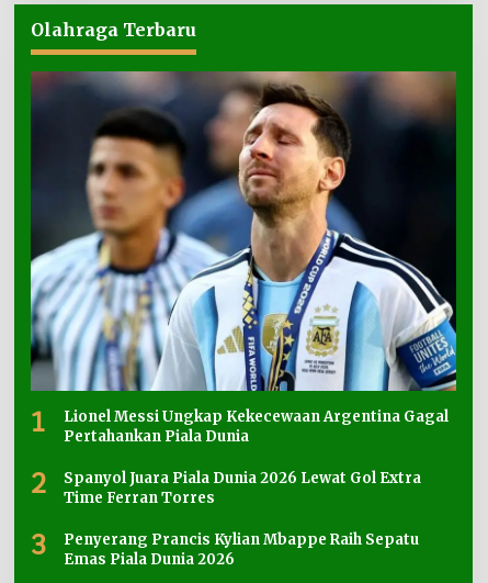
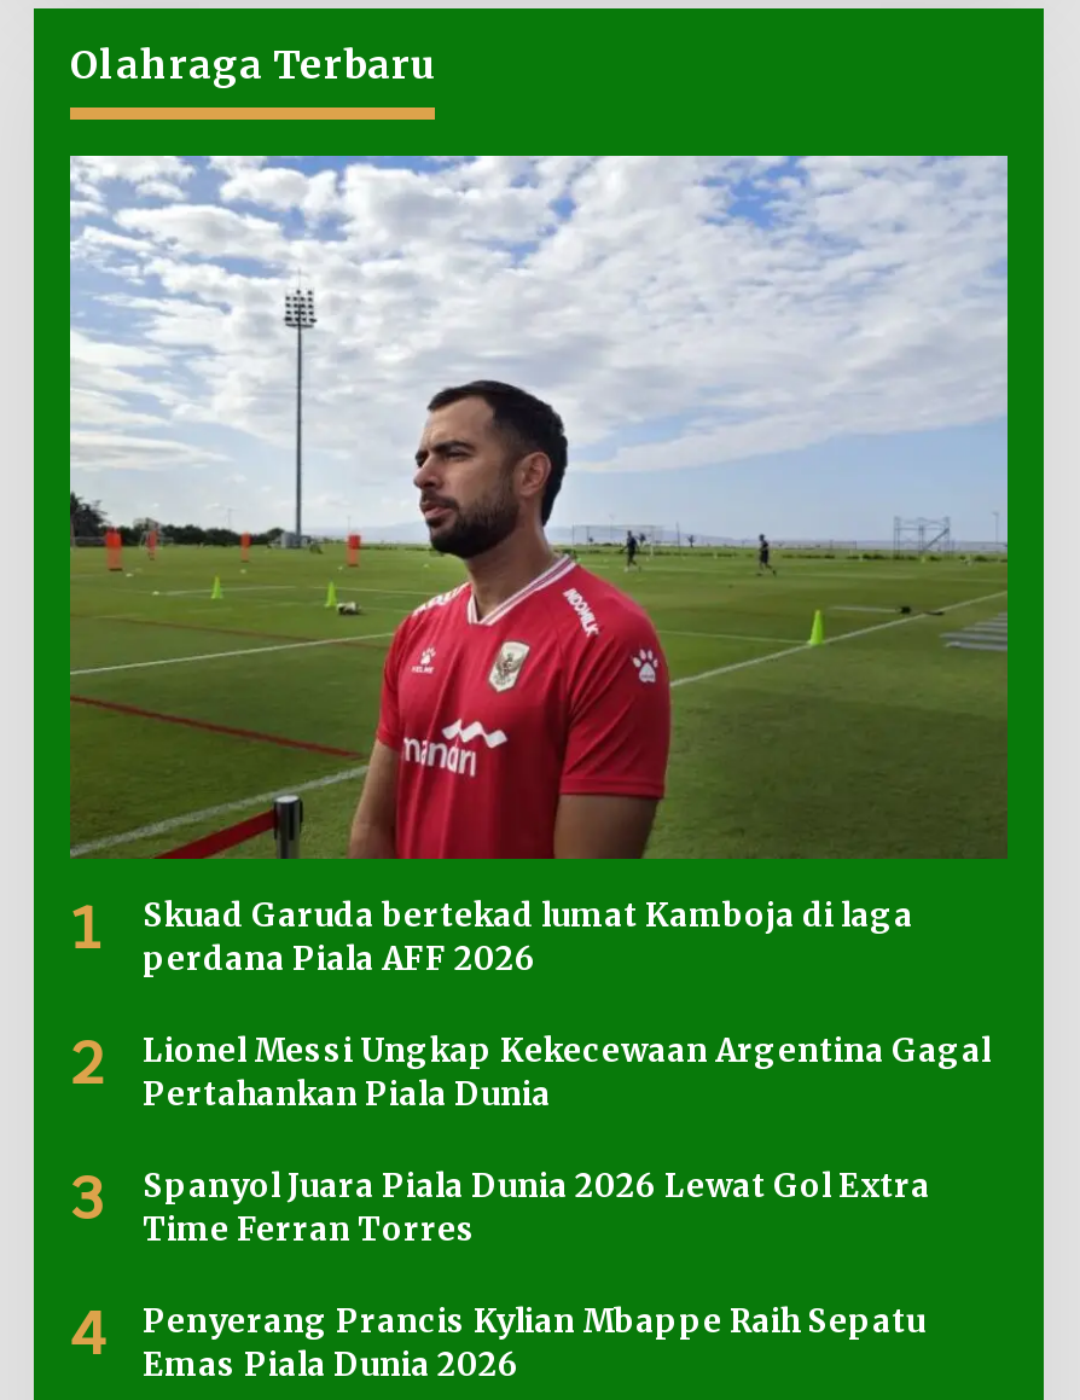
[30,70,457,392] [image] -> [68,152,1010,860] [image]
none -> [70,896,913,1099] Skuad Garuda bertekad lumat Kamboja di laga | perdana Piala AFF 2026 | 2
[31,467,421,507] 2 Spanyol Juara Piala Dunia 2026 Lewat Gol Extra Time Ferran Torres -> [70,1164,930,1251] 3 Spanyol Juara Piala Dunia 2026 Lewat Gol Extra Time Ferran Torres
[31,529,419,569] 3 Penyerang Prancis Kylian Mbappe Raih Sepatu Emas Piala Dunia 2026 -> [70,1299,925,1386] 4 Penyerang Prancis Kylian Mbappe Raih Sepatu Emas Piala Dunia 2026

